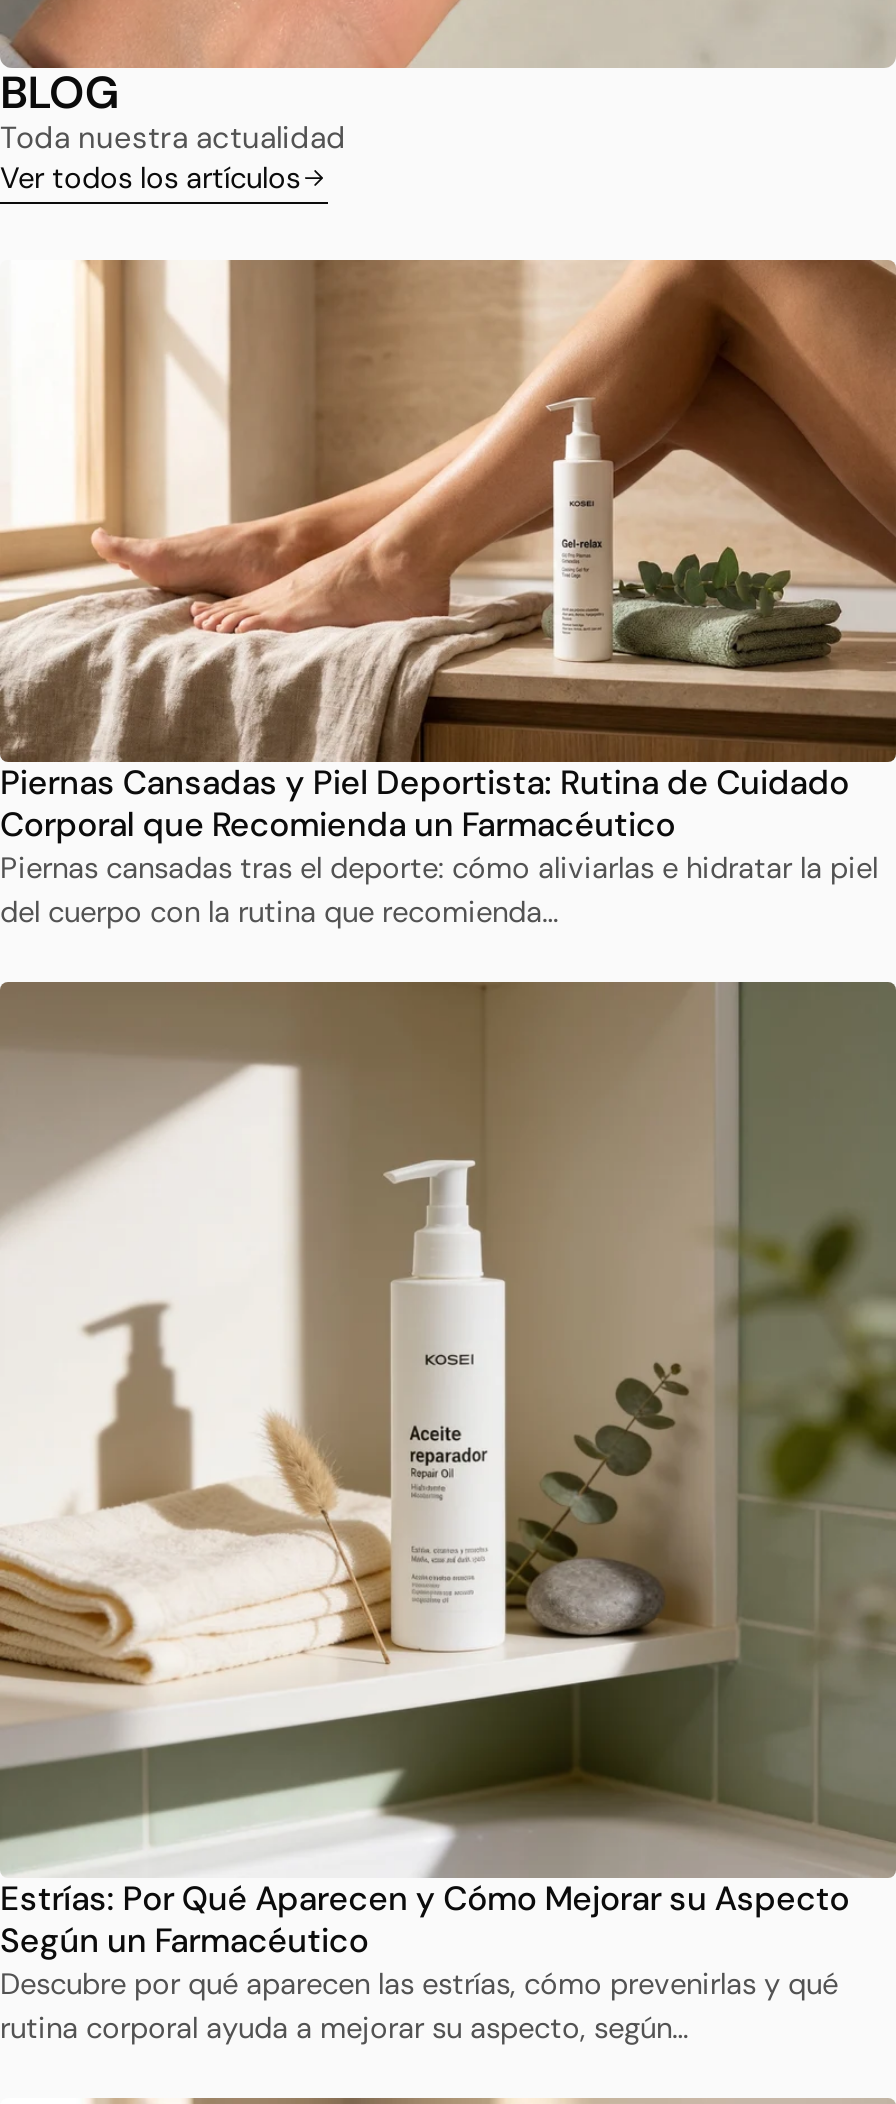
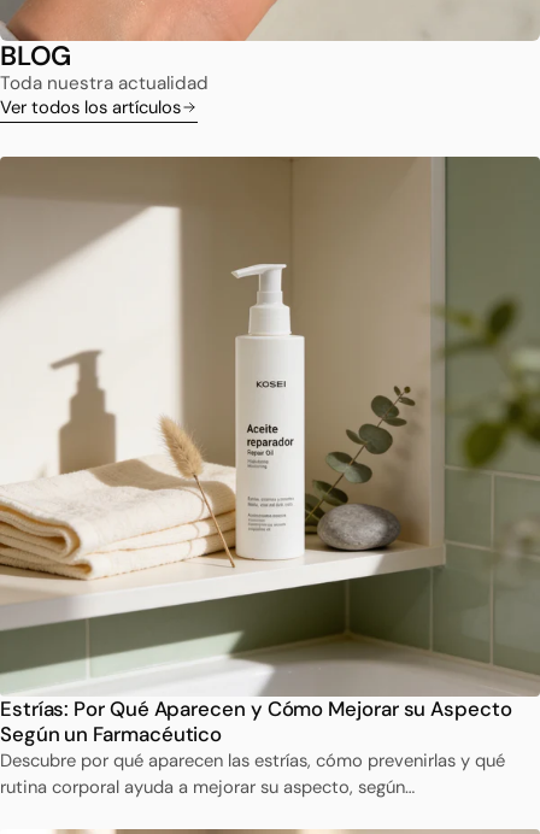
[0,260,890,931] [image] | Piernas Cansadas y Piel Deportista: Rutina de Cuidado | Corporal que Recomienda un Farmacéutico | Piernas cansadas tras el deporte: cómo aliviarlas e hidratar la piel | del cuerpo con la rutina que recomienda… -> none

